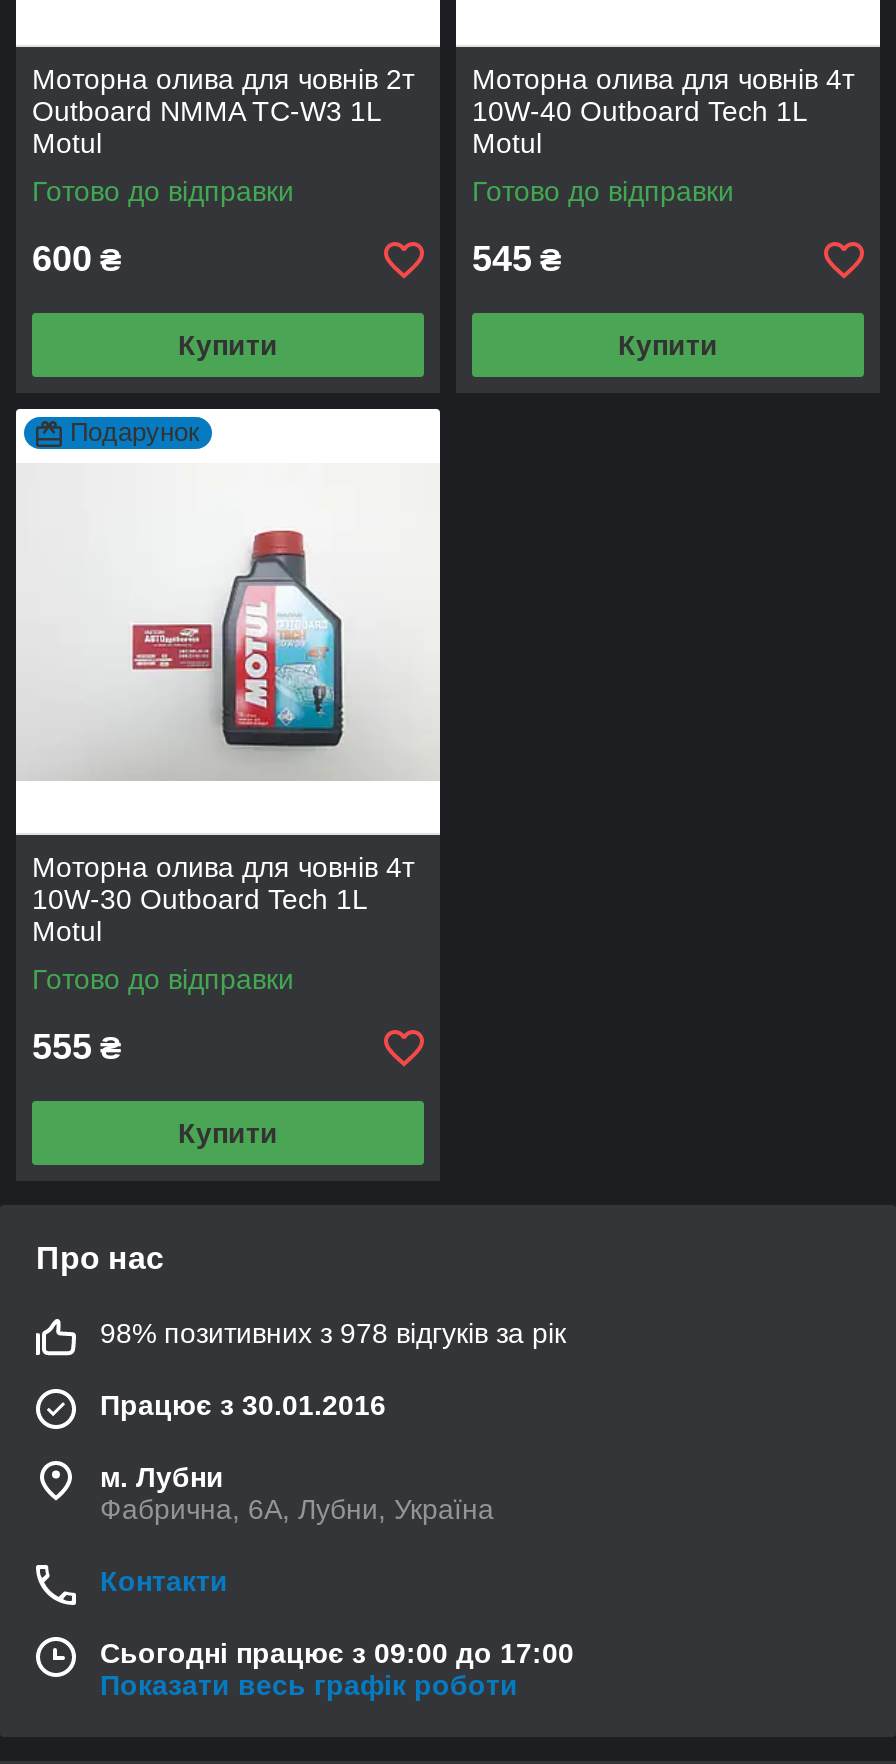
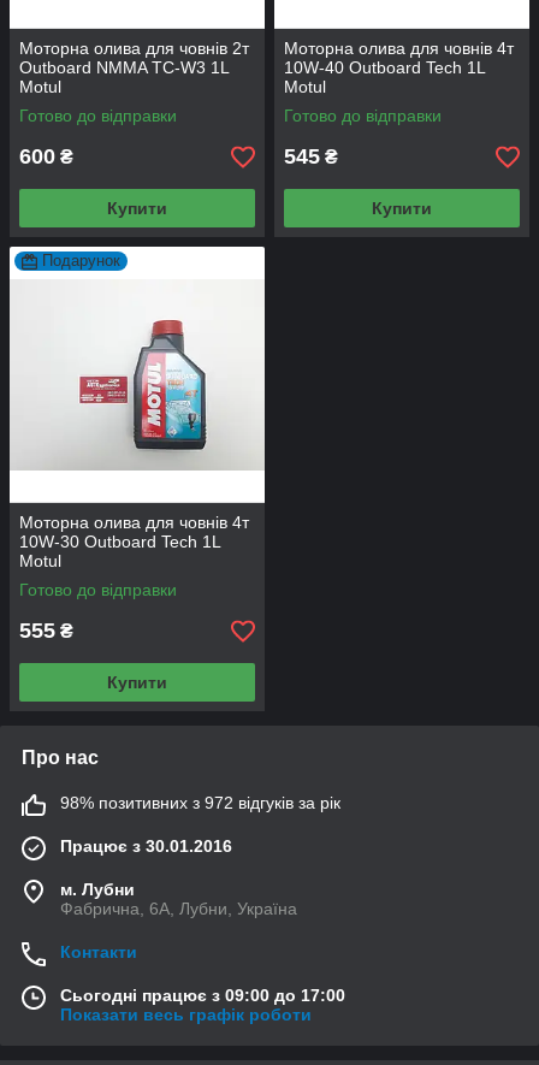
[100,1317,566,1349] 98% позитивних з 978 відгуків за рік -> [60,793,340,812] 98% позитивних з 972 відгуків за рік

